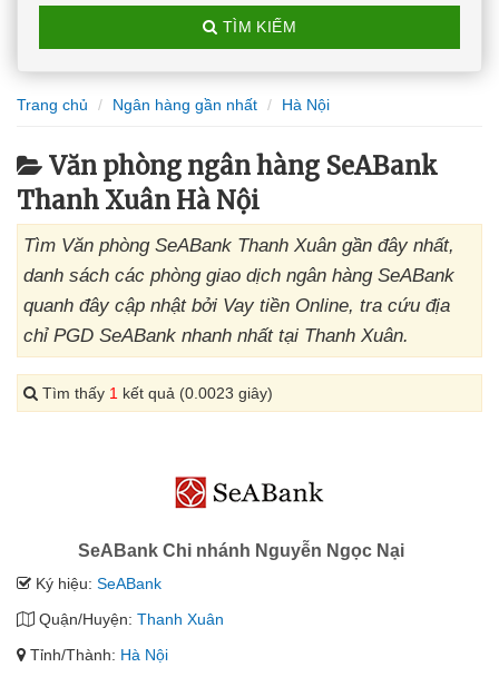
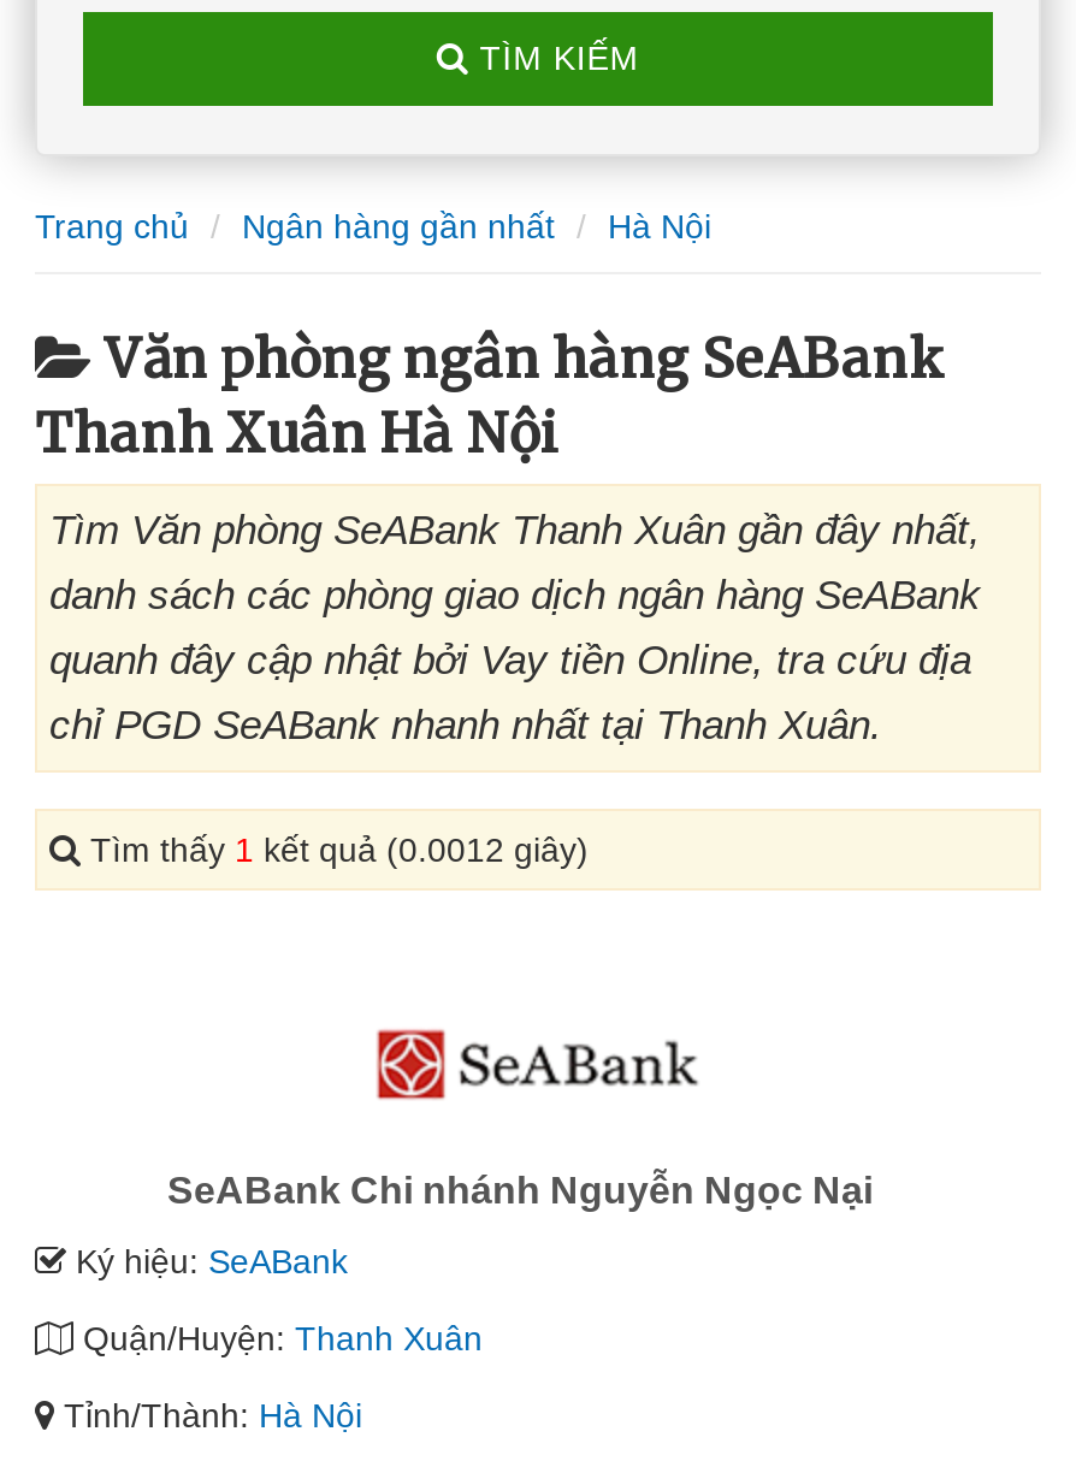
[38,384,273,402] Tìm thấy 1 kết quả (0.0023 giây) -> [81,830,589,869] Tìm thấy 1 kết quả (0.0012 giây)

